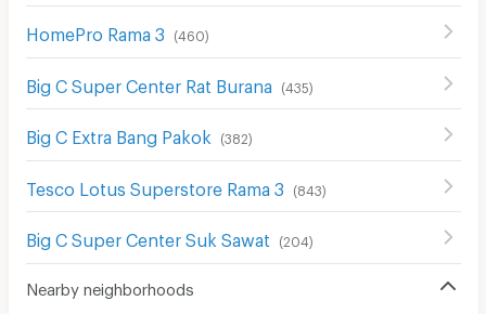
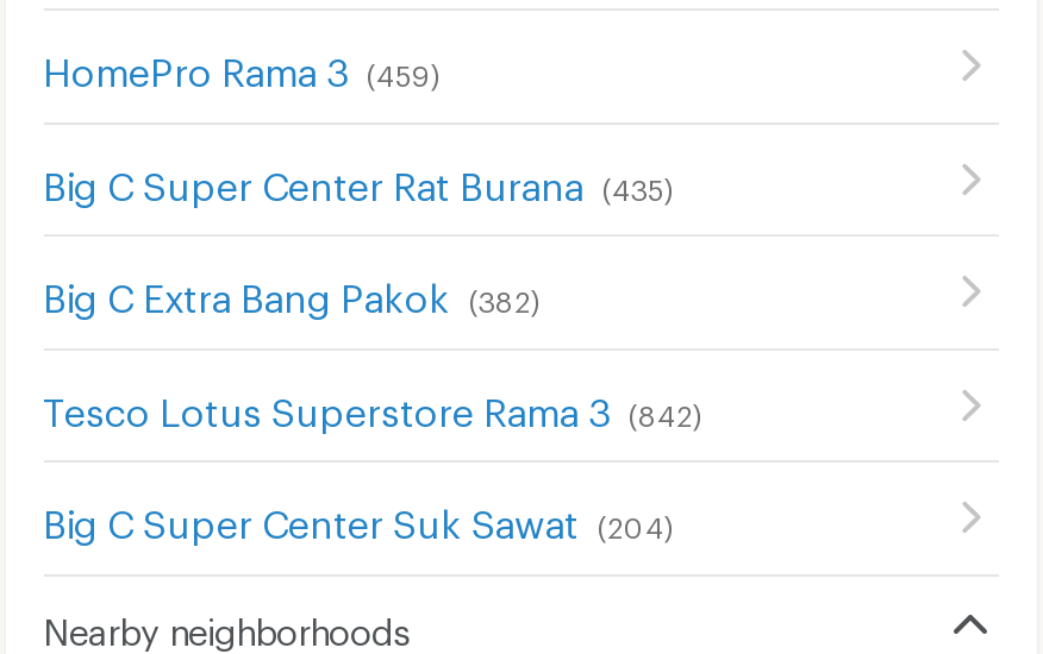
[25,24,209,39] HomePro Rama 3 (460) -> [43,49,441,83] HomePro Rama 3 (459)
[25,178,326,194] Tesco Lotus Superstore Rama 3 (843) -> [43,388,702,422] Tesco Lotus Superstore Rama 3 (842)

